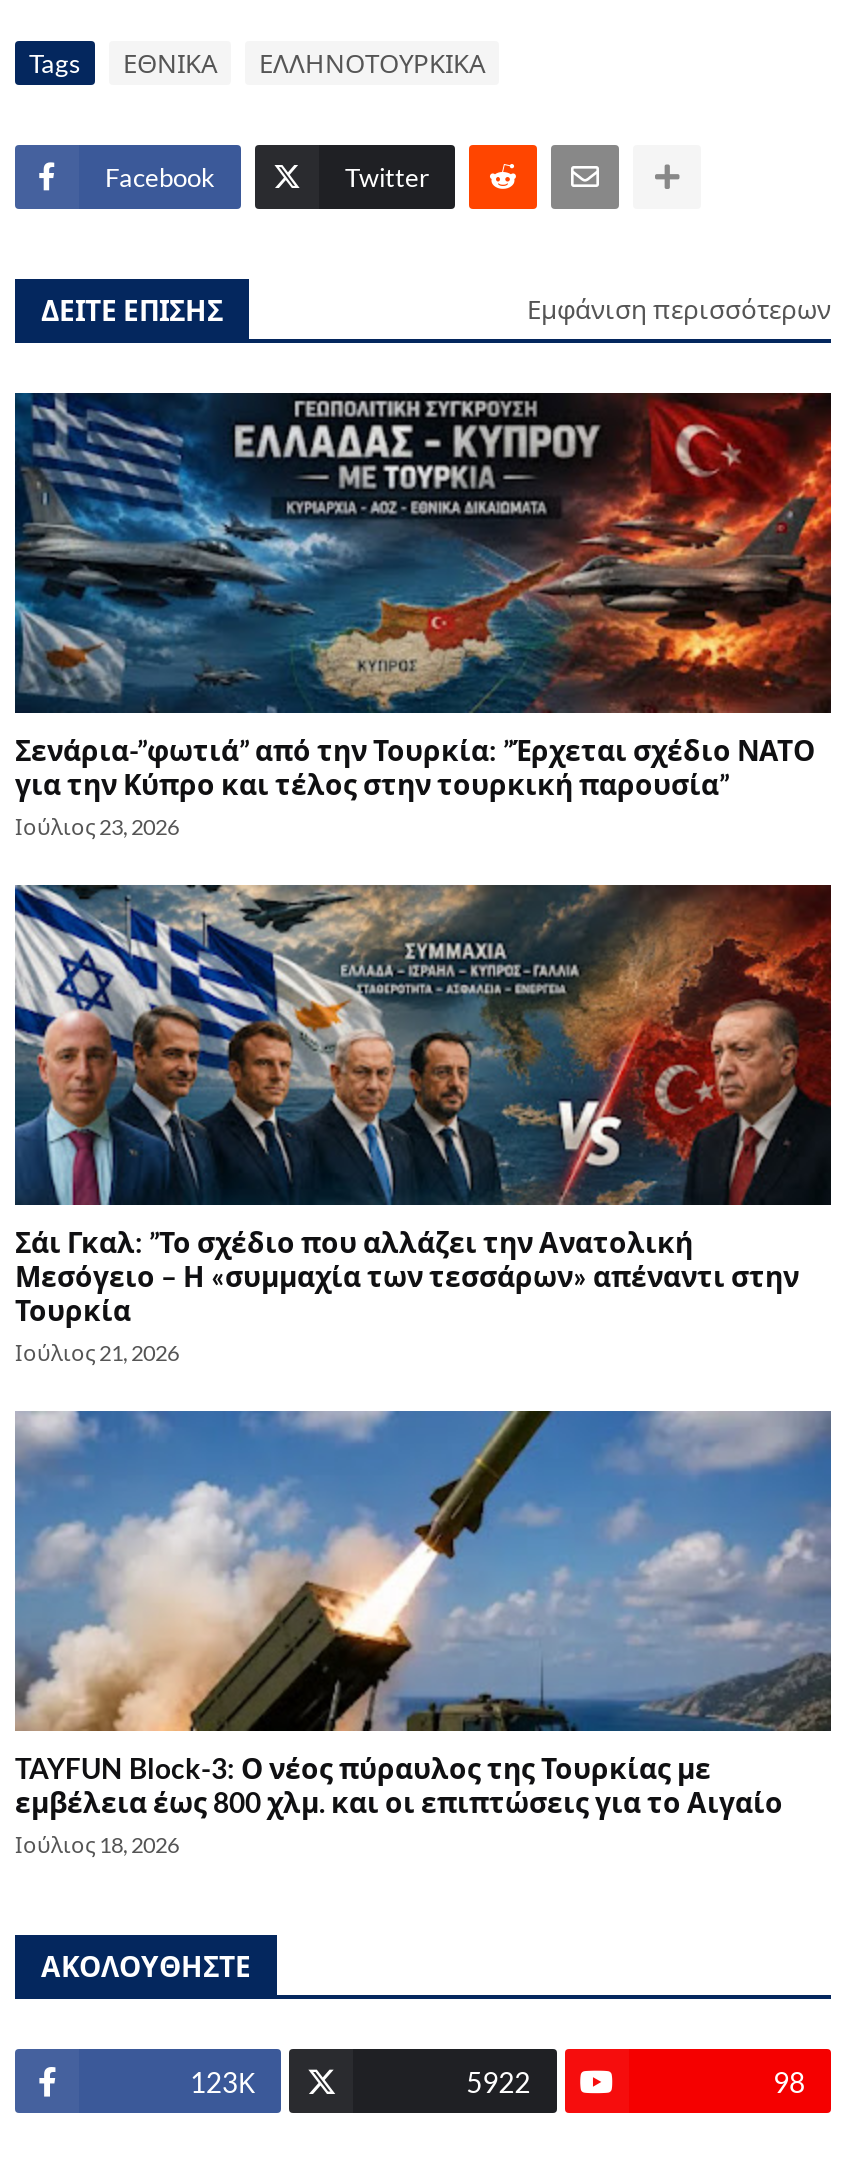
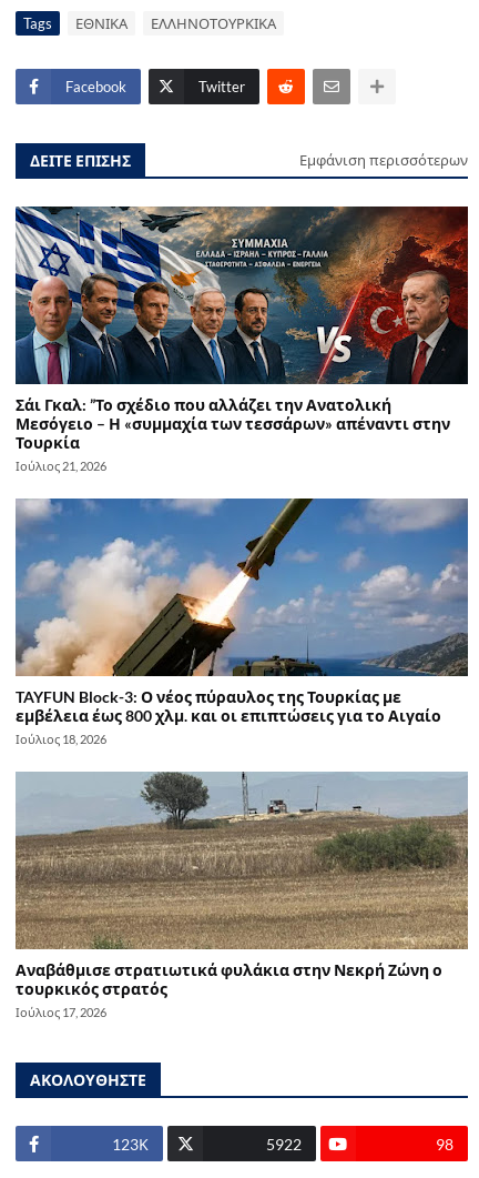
[13,391,833,839] [image] | Σενάρια-”φωτιά” από την Τουρκία: ”Έρχεται σχέδιο ΝΑΤΟ | για την Κύπρο και τέλος στην τουρκική παρουσία” | Ιούλιος 23, 2026 -> none
moved [11,881,833,1857] -> [13,204,469,746]: [image] | Σάι Γκαλ: ”Το σχέδιο που αλλάζει την Ανατολική | Μεσόγειο – Η «συμμαχία των τεσσάρων» απέναντι στην | Τουρκία | Ιούλιος 21, 2026 | TAYFUN Block-3: Ο νέος πύραυλος της Τουρκίας με | εμβέλεια έως 800 χλμ. και οι επιπτώσεις για το Αιγαίο | Ιούλιος 18, 2026
none -> [16,772,469,1019] [image] | Αναβάθμισε στρατιωτικά φυλάκια στην Νεκρή Ζώνη ο | τουρκικός στρατός | Ιούλιος 17, 2026

